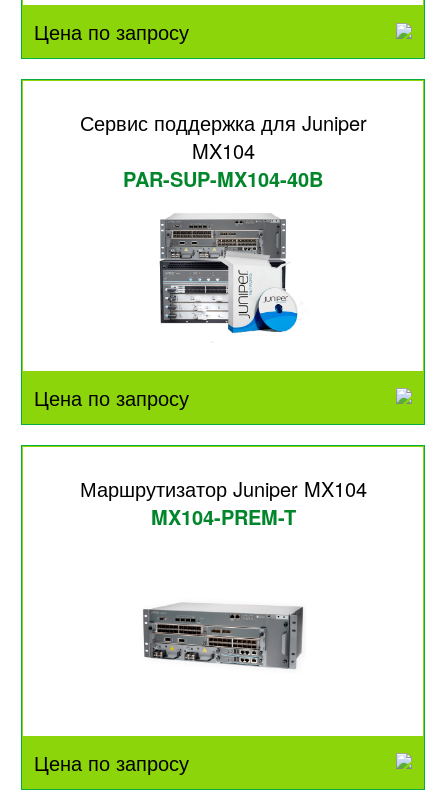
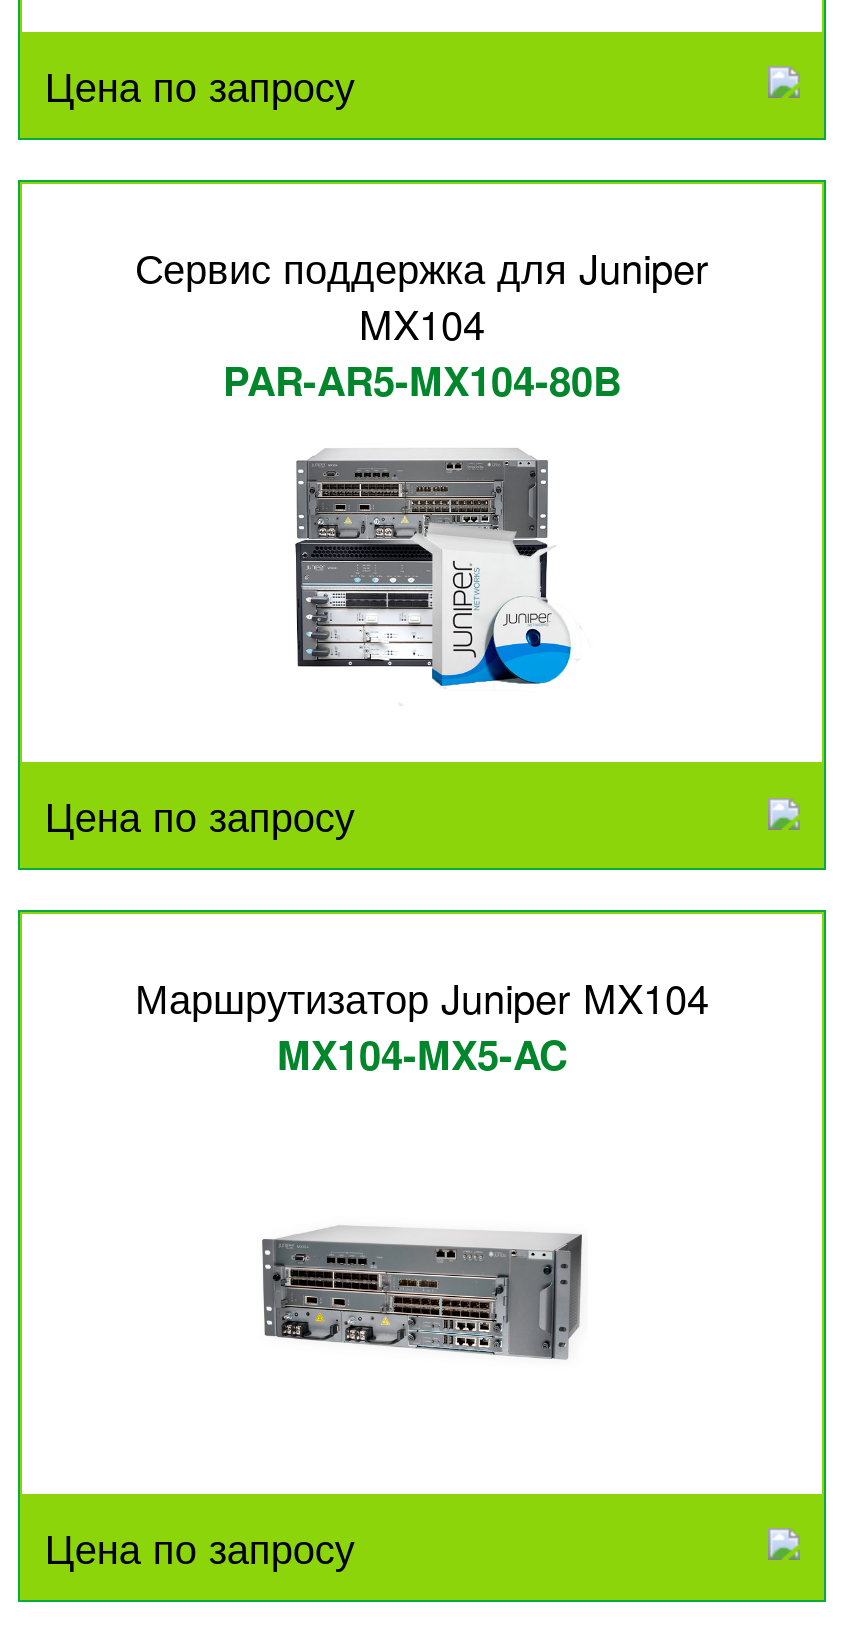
[123,164,323,193] PAR-SUP-MX104-40B -> [223,350,621,408] PAR-AR5-MX104-80B
[150,502,295,531] MX104-PREM-T -> [277,1024,567,1082] MX104-MX5-AC

